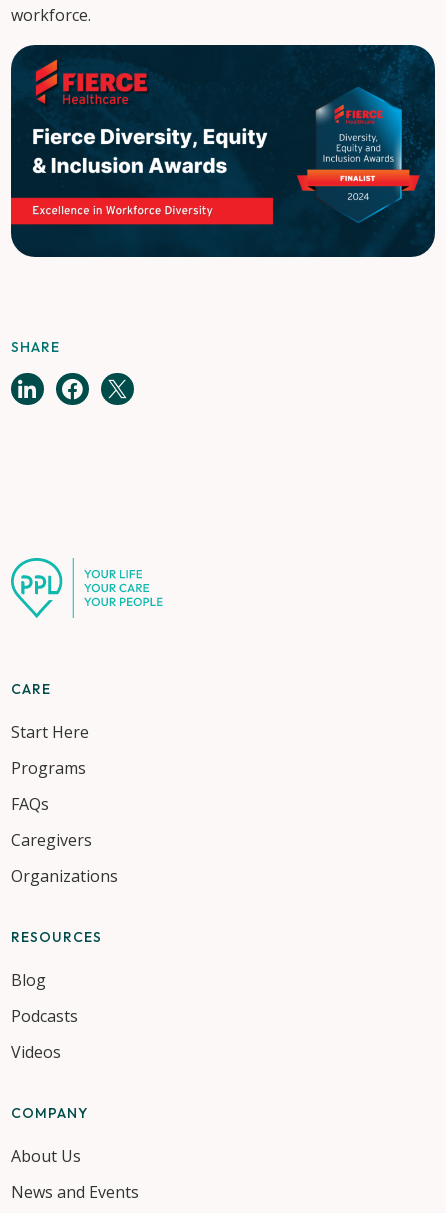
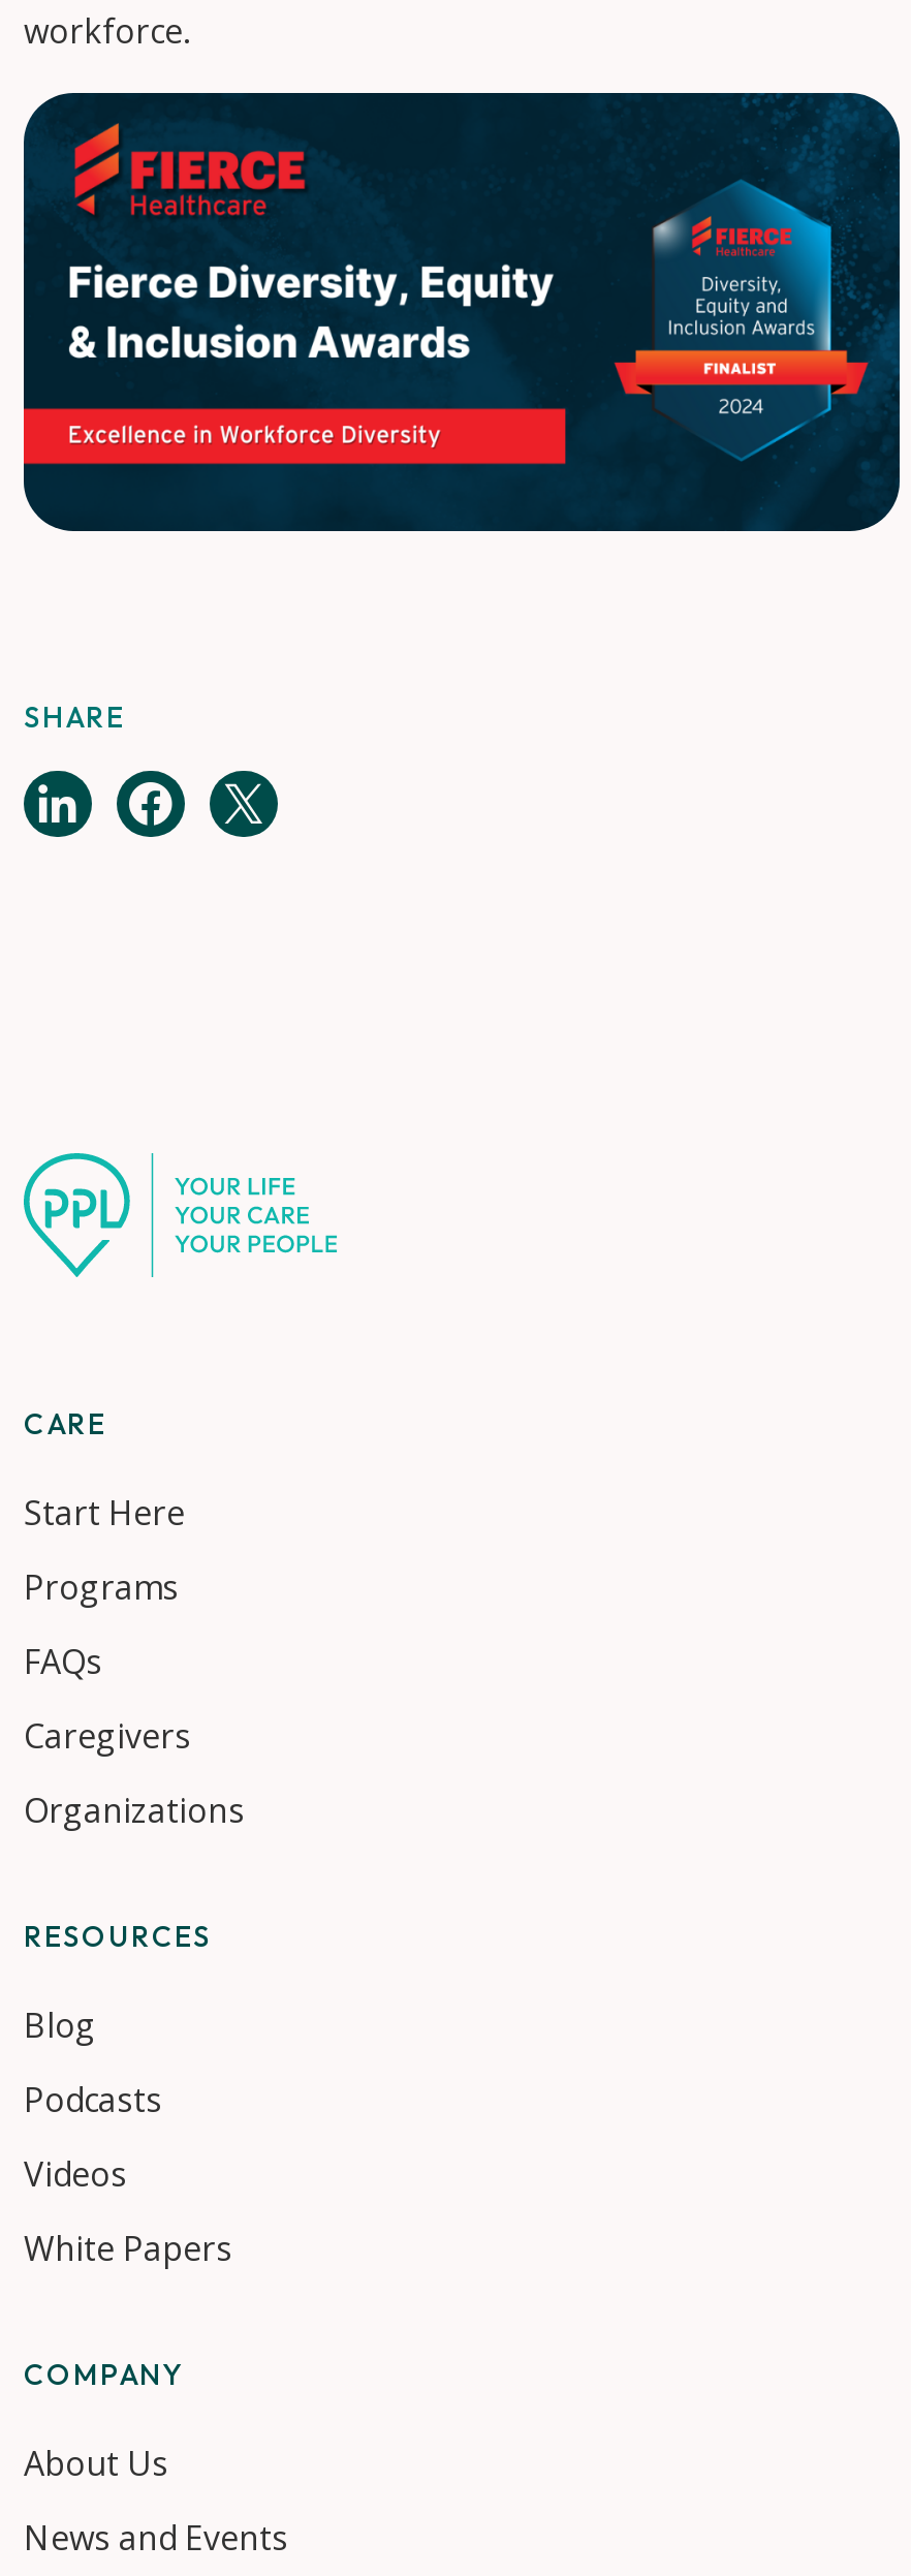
none -> [24,2226,232,2271] White Papers

